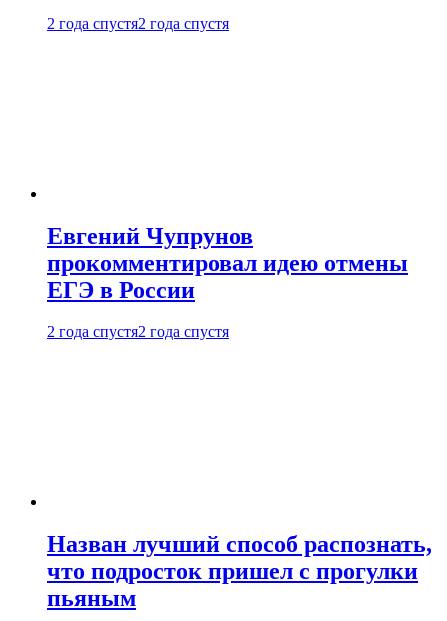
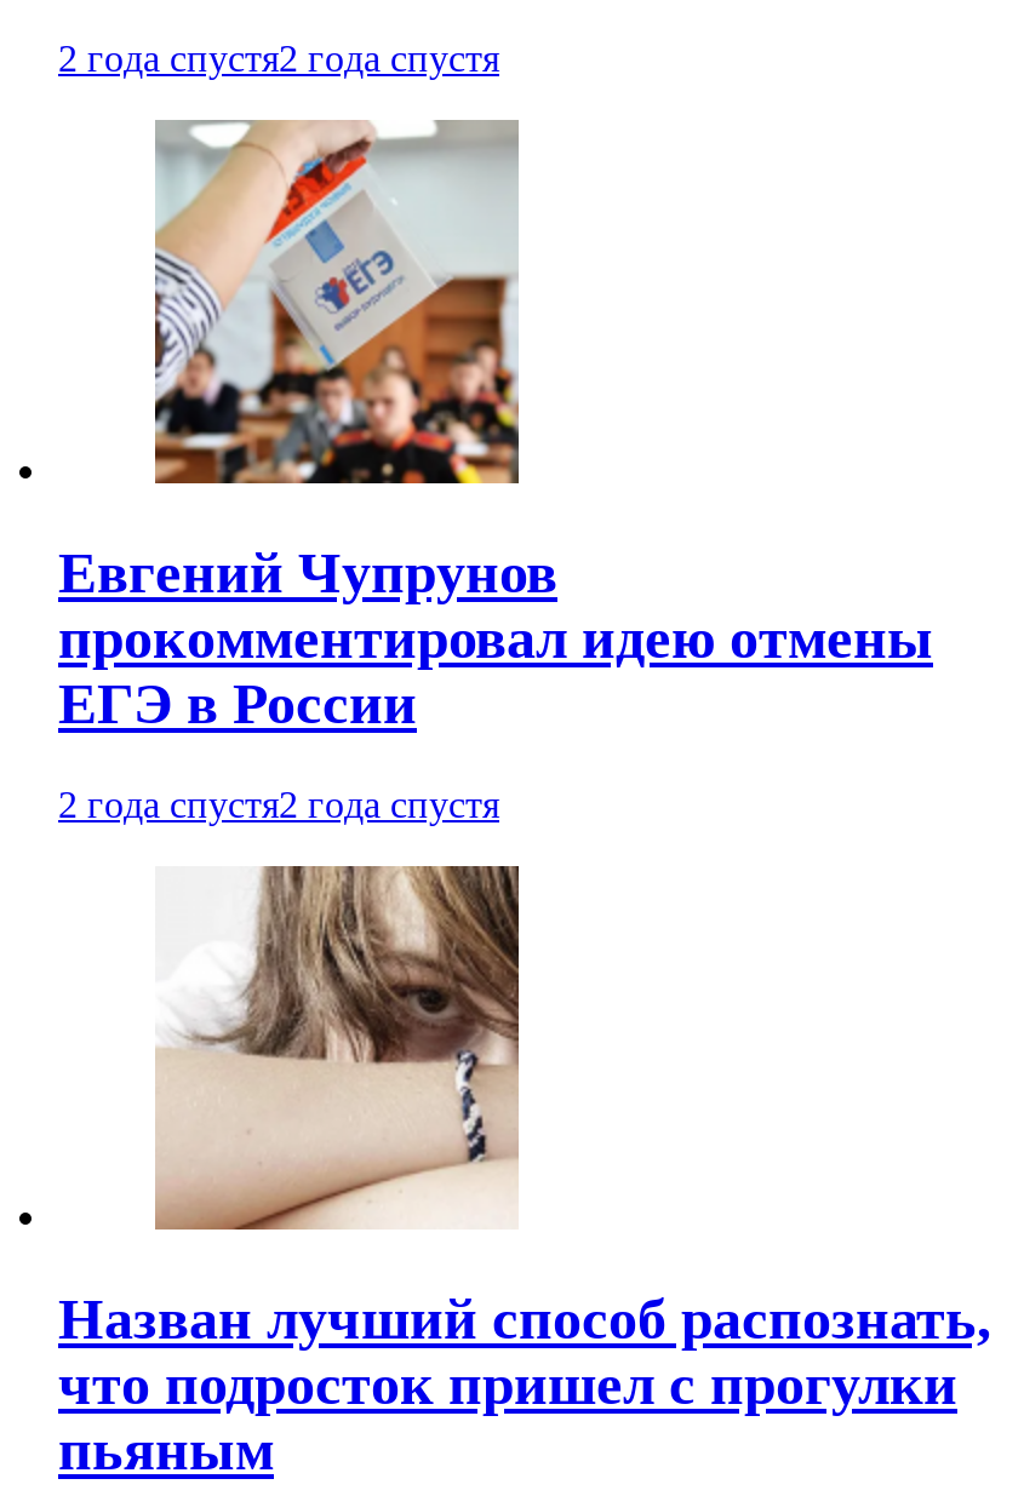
none -> [153,117,521,486] [image]
none -> [153,864,521,1232] [image]

